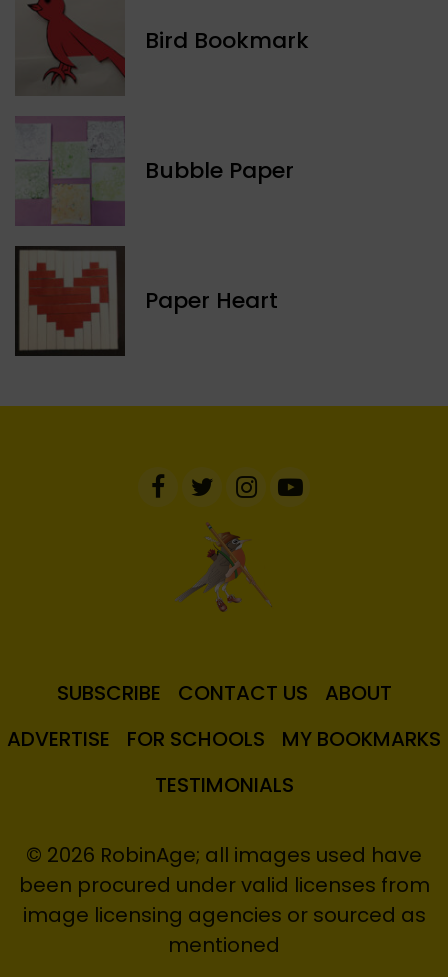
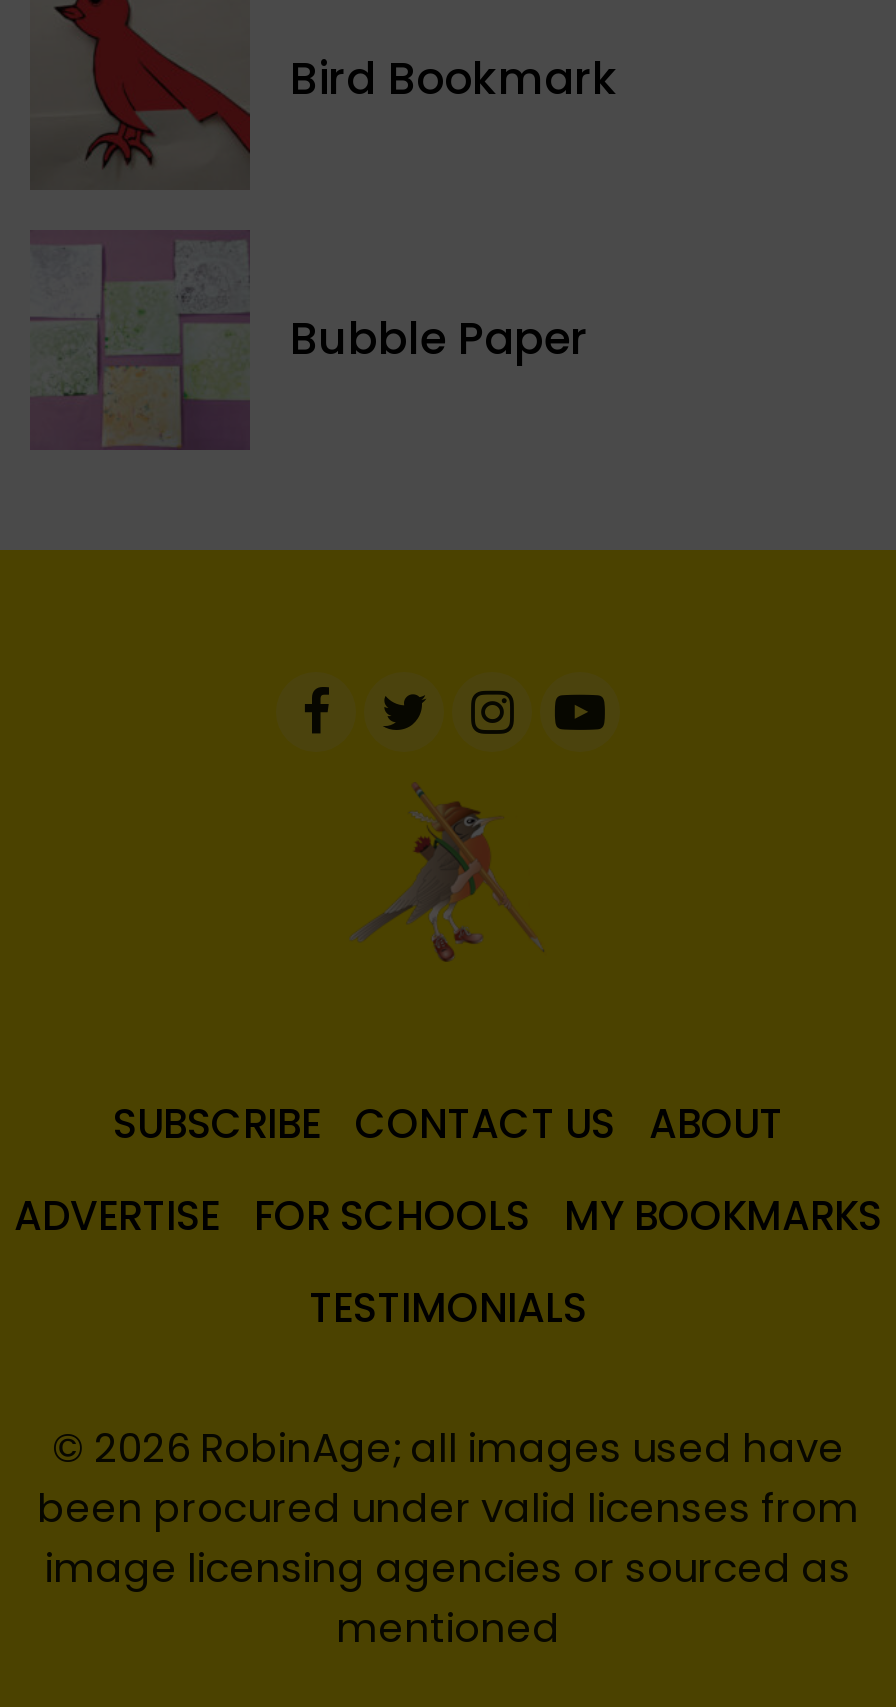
[14,246,278,357] [image] | Paper Heart -> none

